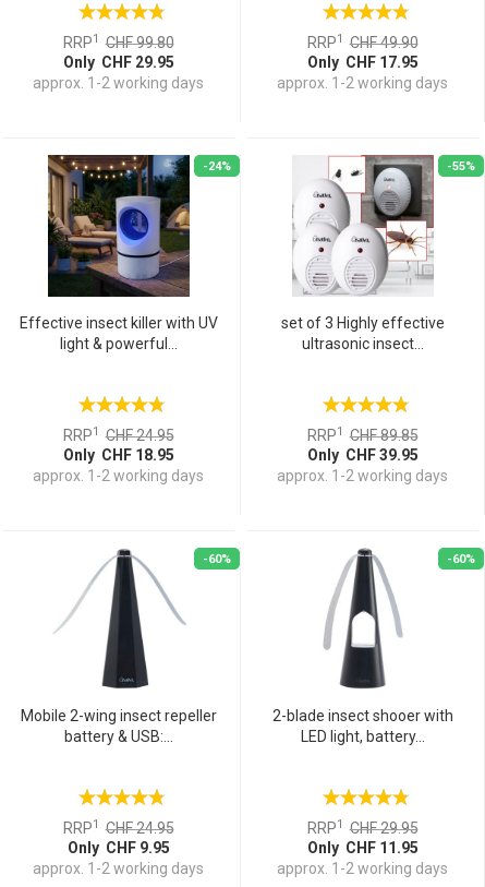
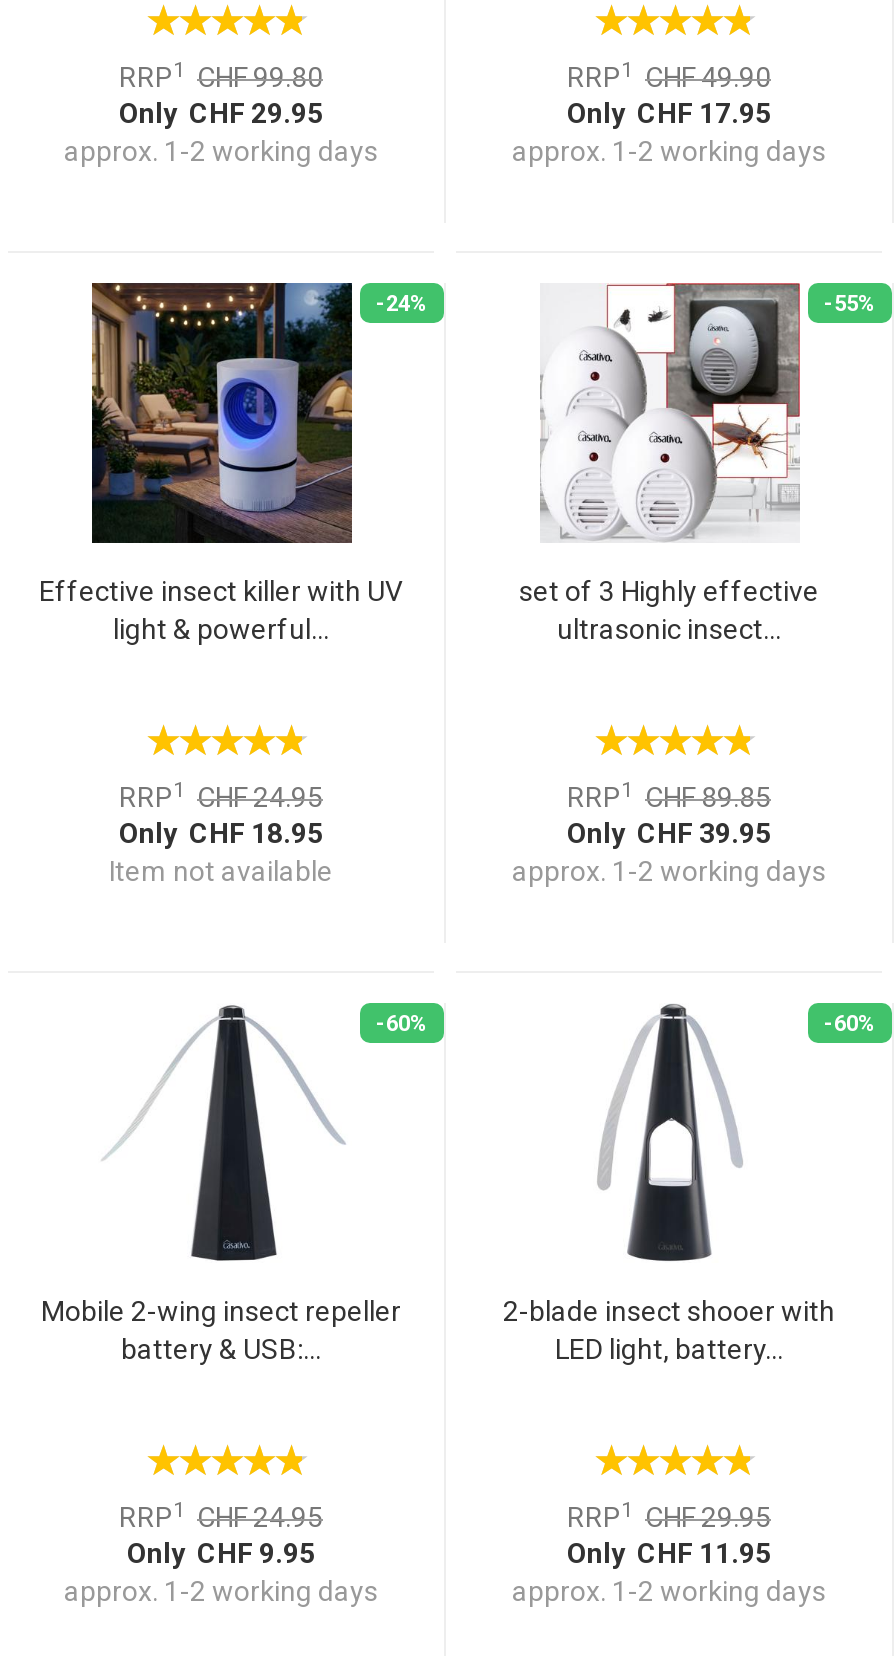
[33,467,204,484] approx. 1-2 working days -> [109,855,333,887] Item not available

